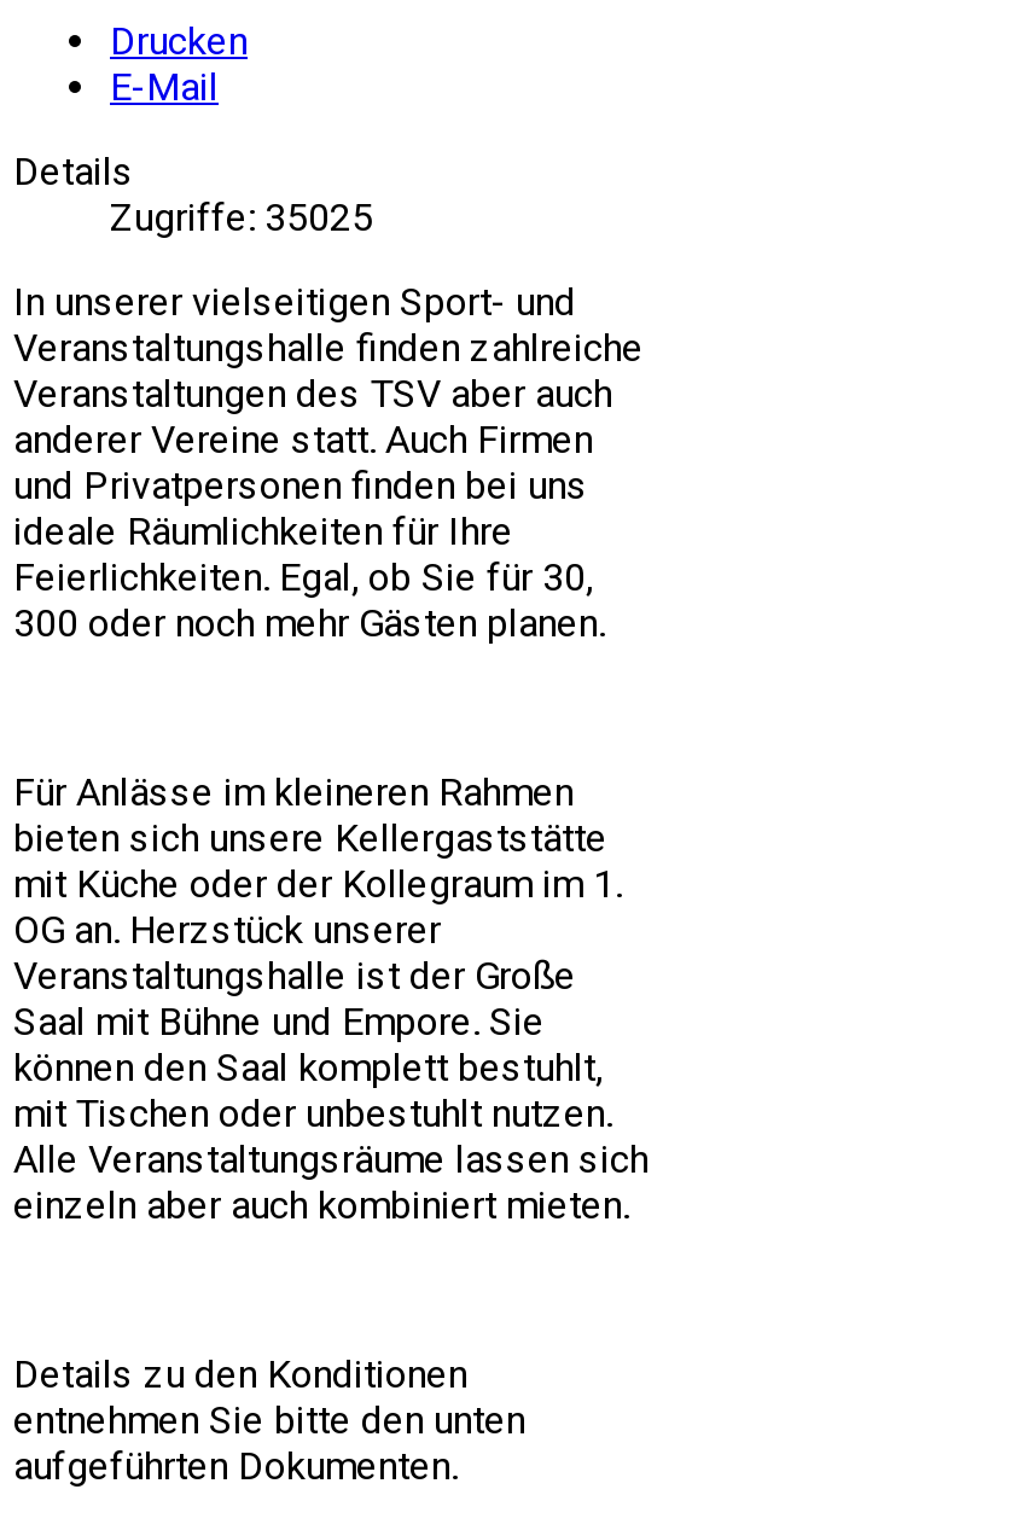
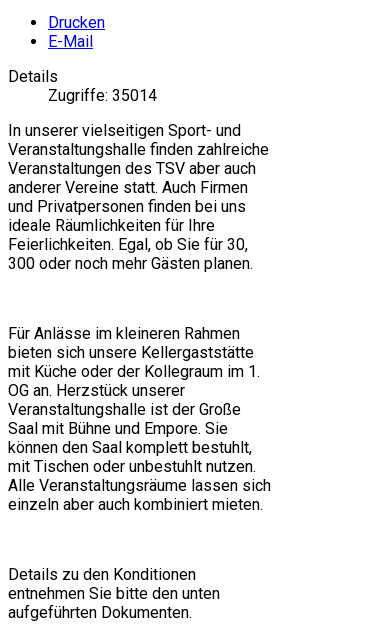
[110,195,373,241] Zugriffe: 35025 -> [48,86,157,105] Zugriffe: 35014

